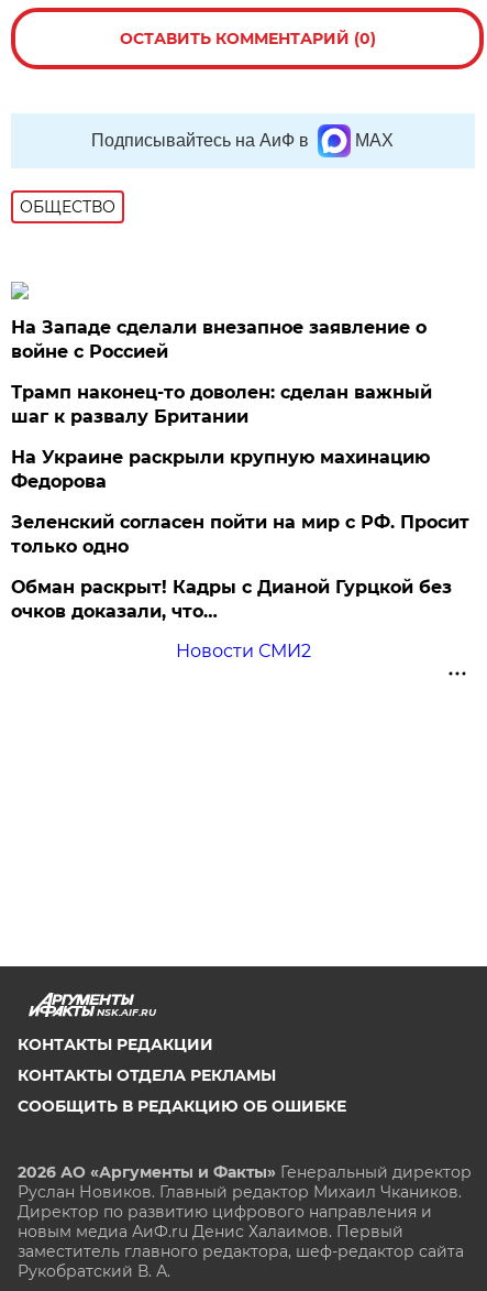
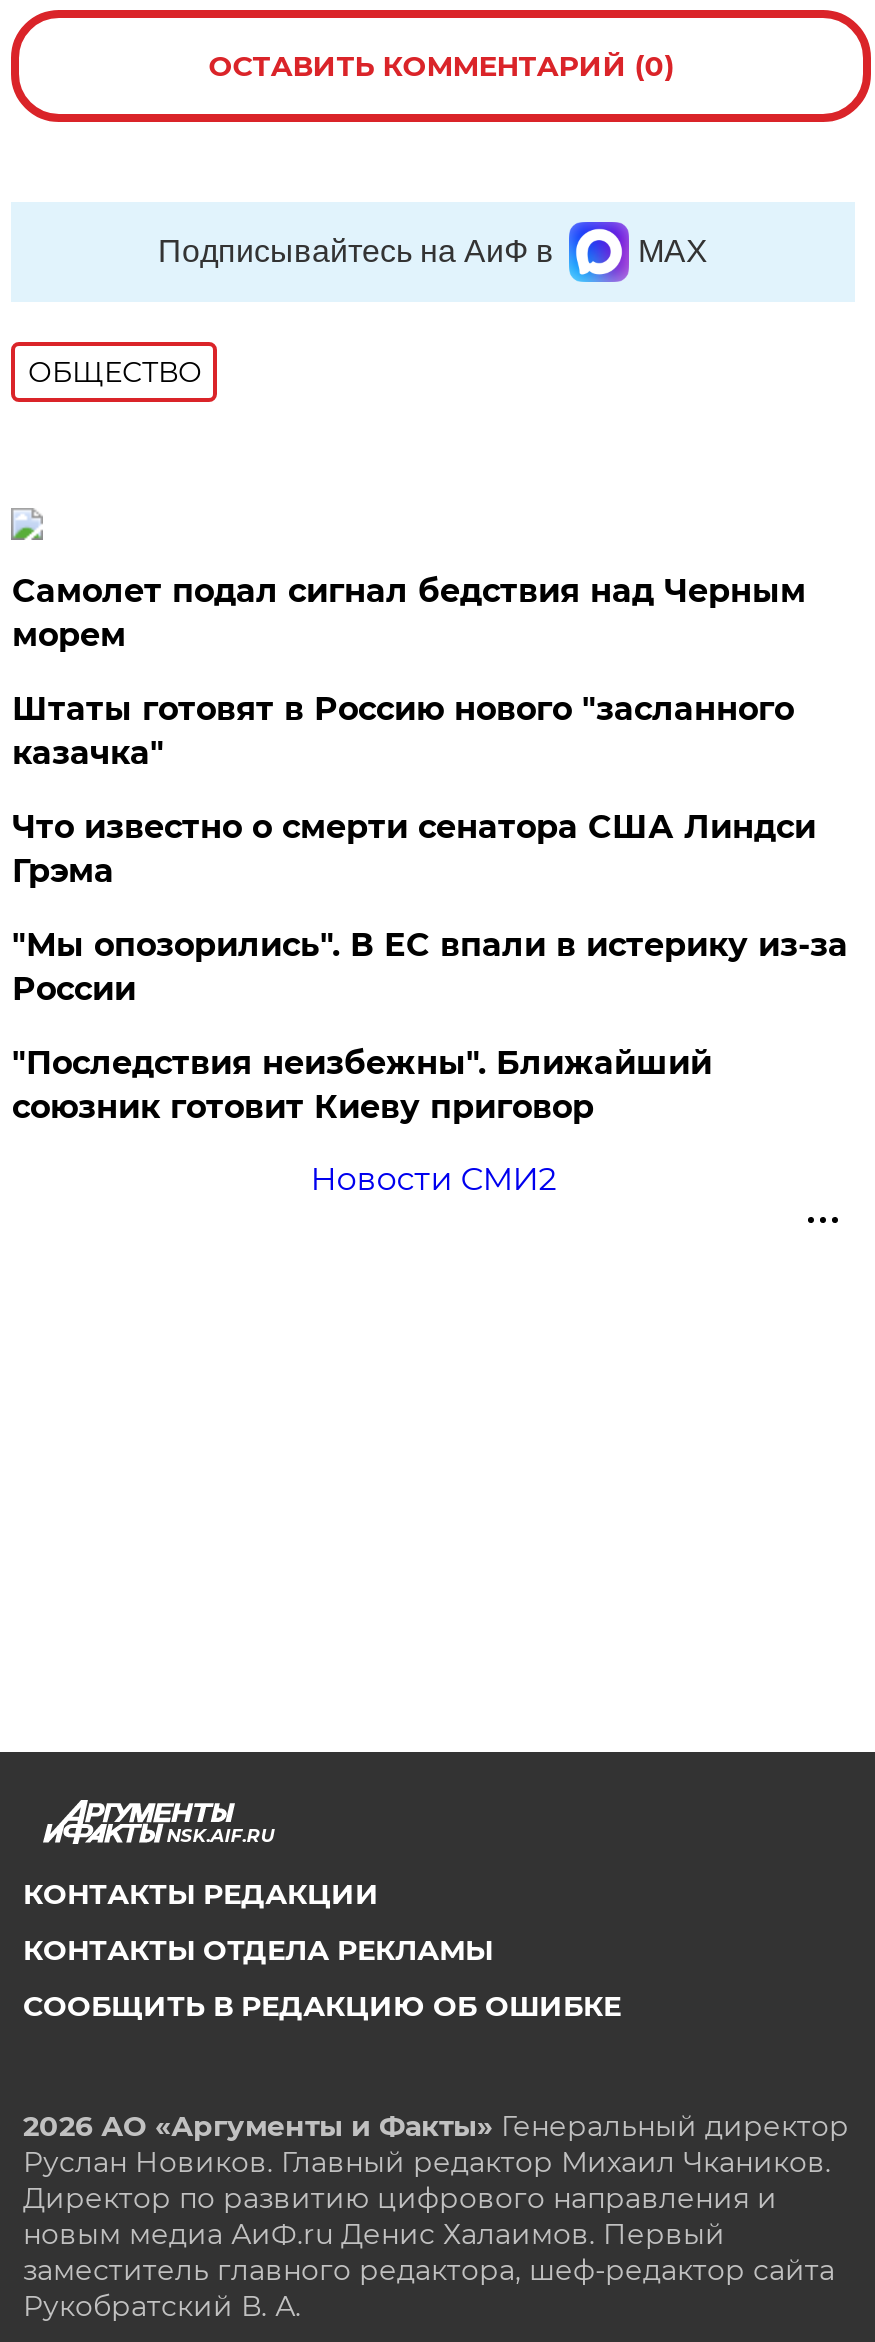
[11,317,427,362] На Западе сделали внезапное заявление о | войне с Россией -> [12,572,806,654] Самолет подал сигнал бедствия над Черным | морем
[11,382,432,427] Трамп наконец-то доволен: сделан важный | шаг к развалу Британии -> [12,690,794,772] Штаты готовят в Россию нового "засланного | казачка"
[11,447,430,492] На Украине раскрыли крупную махинацию | Федорова -> [12,808,816,890] Что известно о смерти сенатора США Линдси | Грэма
[11,512,470,557] Зеленский согласен пойти на мир с РФ. Просит | только одно -> [12,926,848,1008] "Мы опозорились". В ЕС впали в истерику из-за | России
[11,577,452,622] Обман раскрыт! Кадры с Дианой Гурцкой без | очков доказали, что… -> [12,1044,712,1126] "Последствия неизбежны". Ближайший | союзник готовит Киеву приговор

